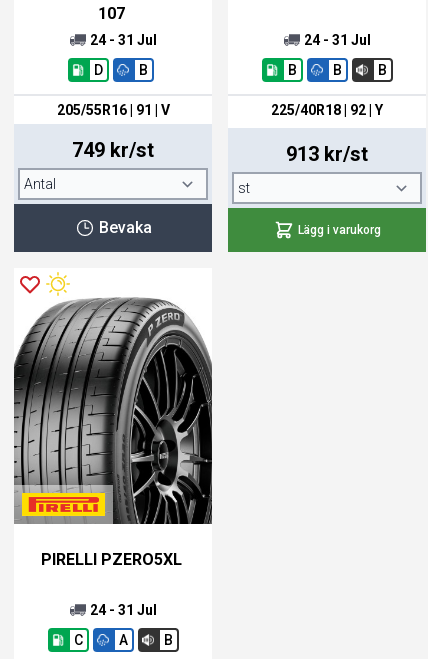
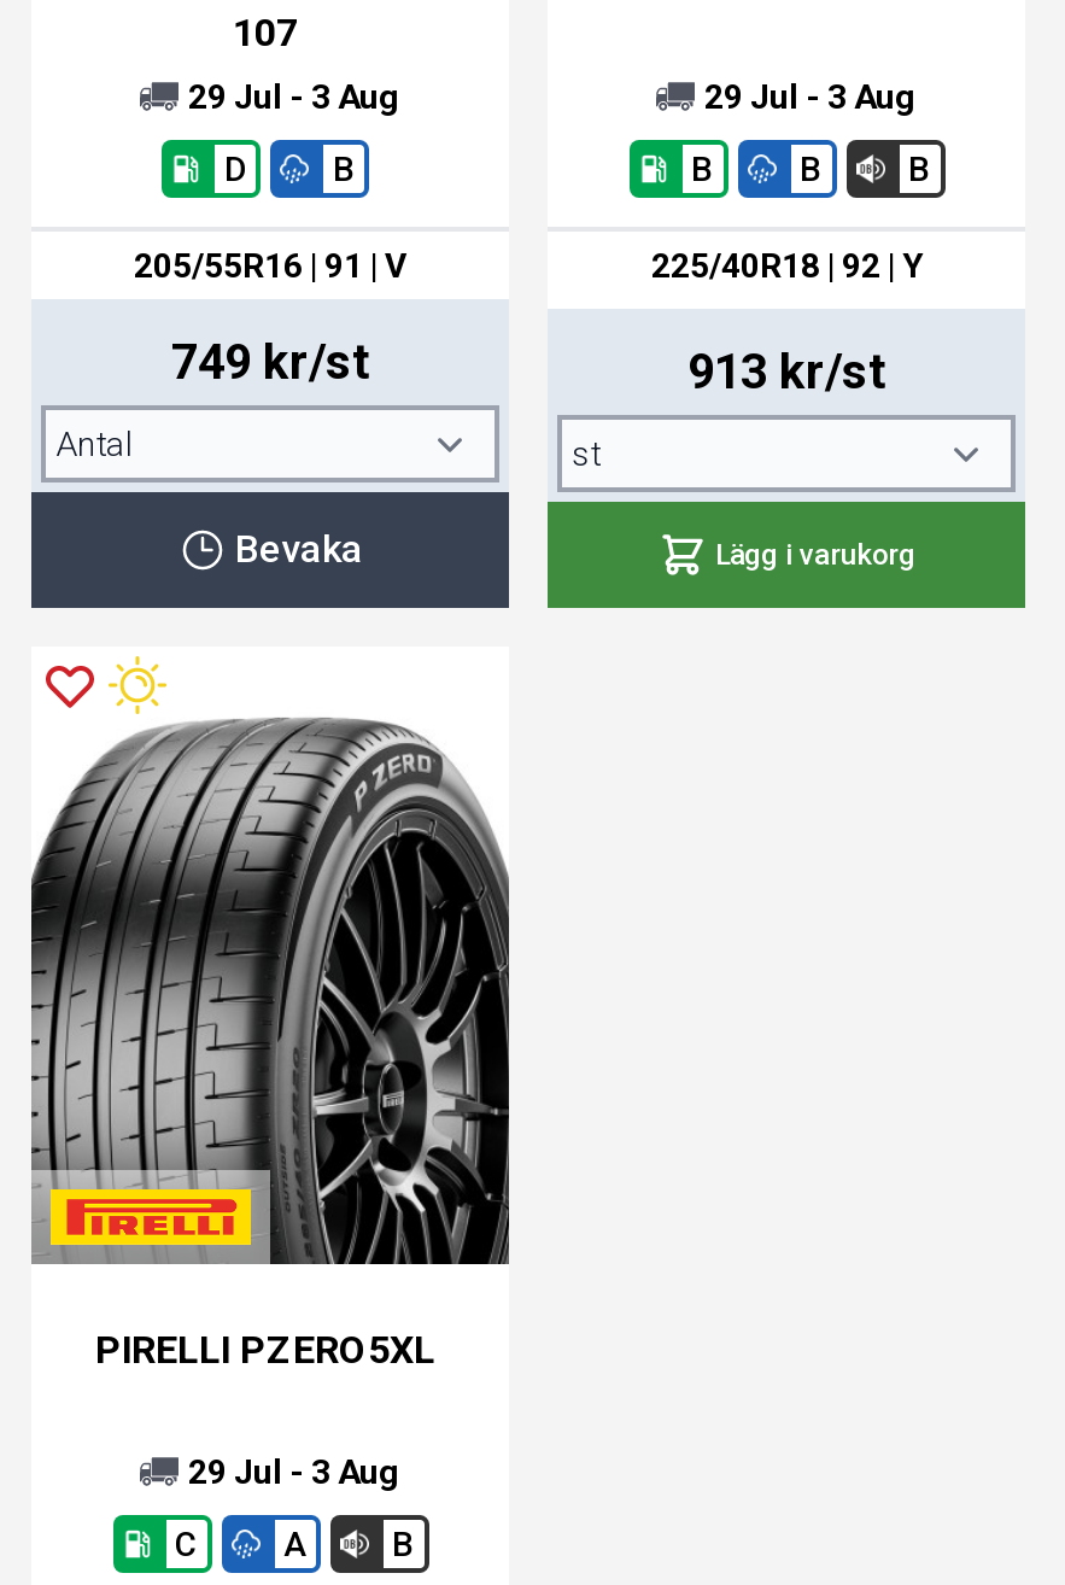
[89,32,156,48] 24 - 31 Jul -> [188,77,400,116] 29 Jul - 3 Aug
[303,32,370,48] 24 - 31 Jul -> [704,77,917,116] 29 Jul - 3 Aug
[89,602,156,618] 24 - 31 Jul -> [188,1452,400,1491] 29 Jul - 3 Aug

